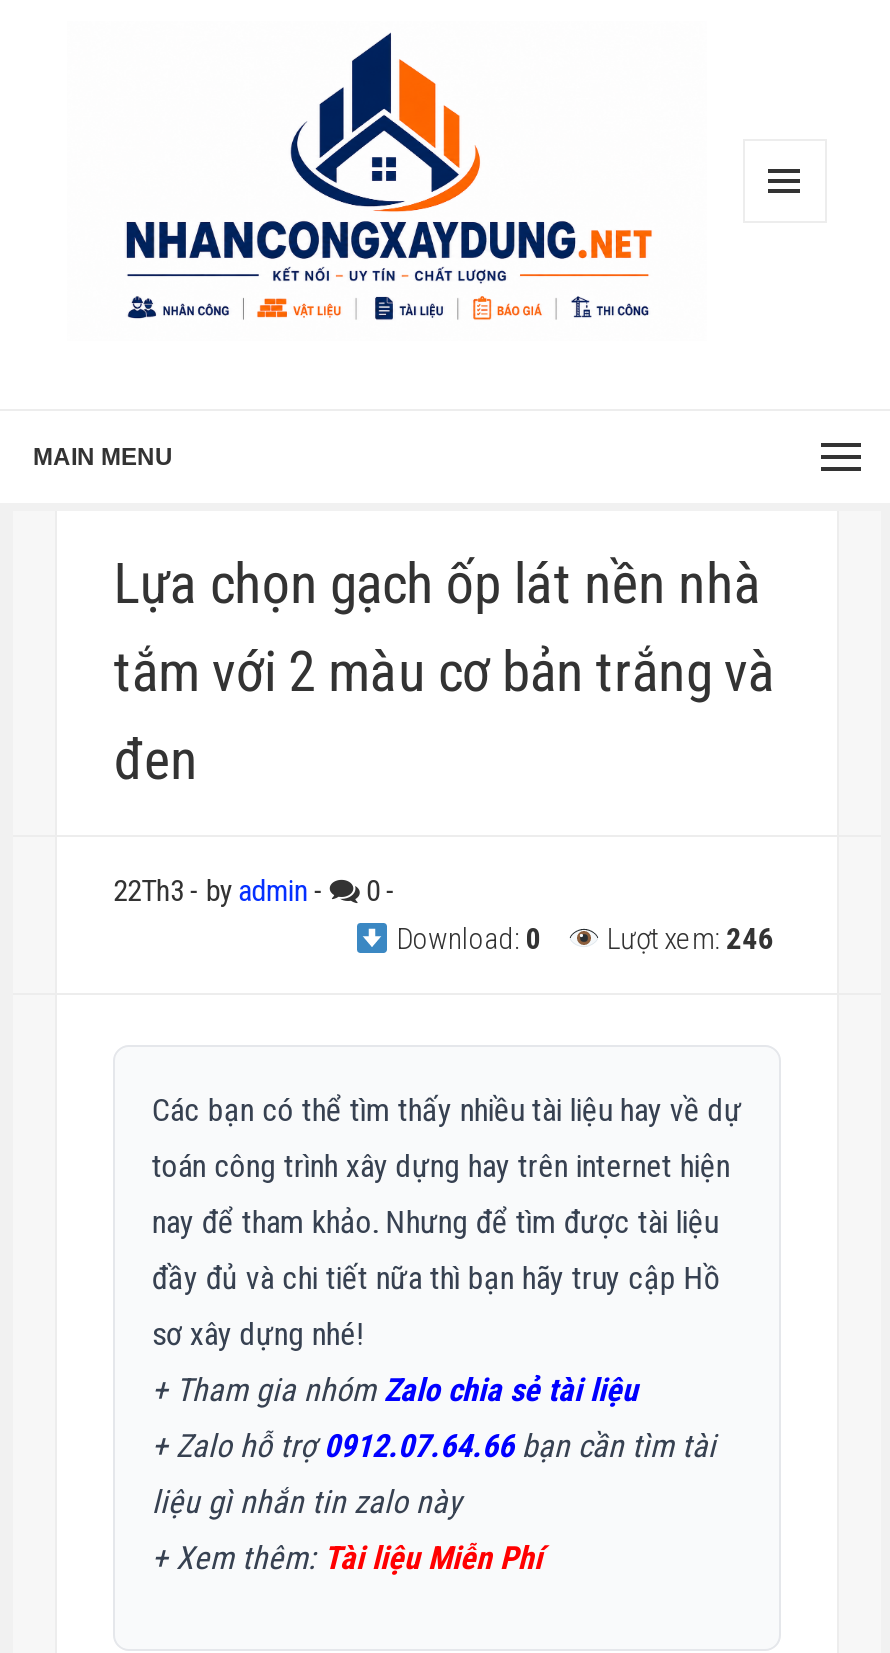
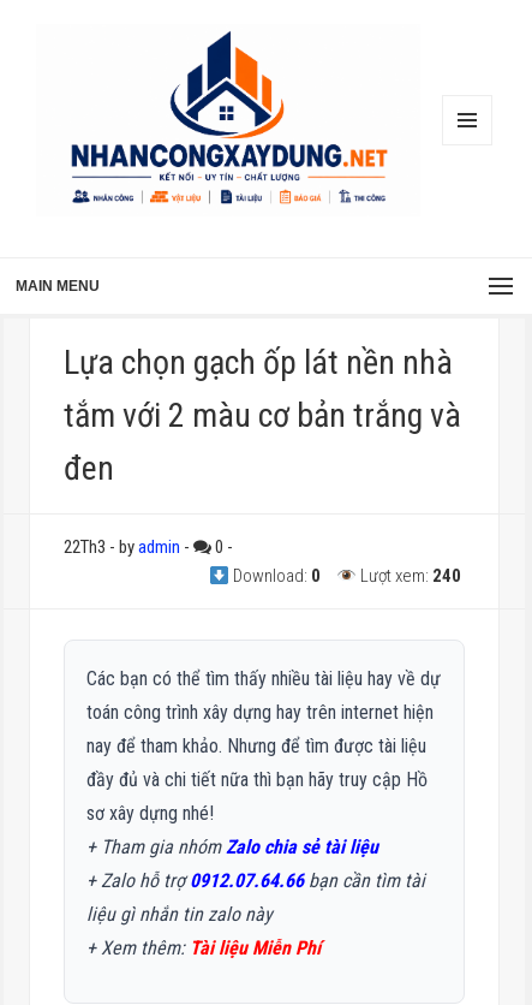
[390,922,774,958] Download: 0 Lượt xem: 246 -> [230,566,461,587] Download: 0 Lượt xem: 240

